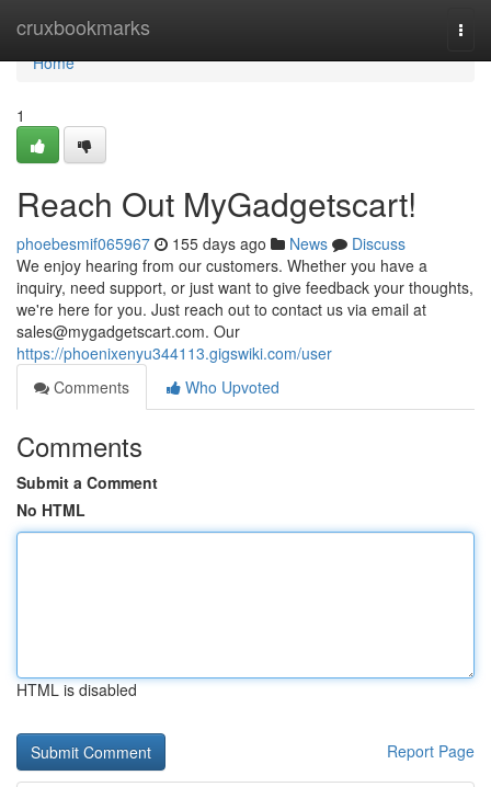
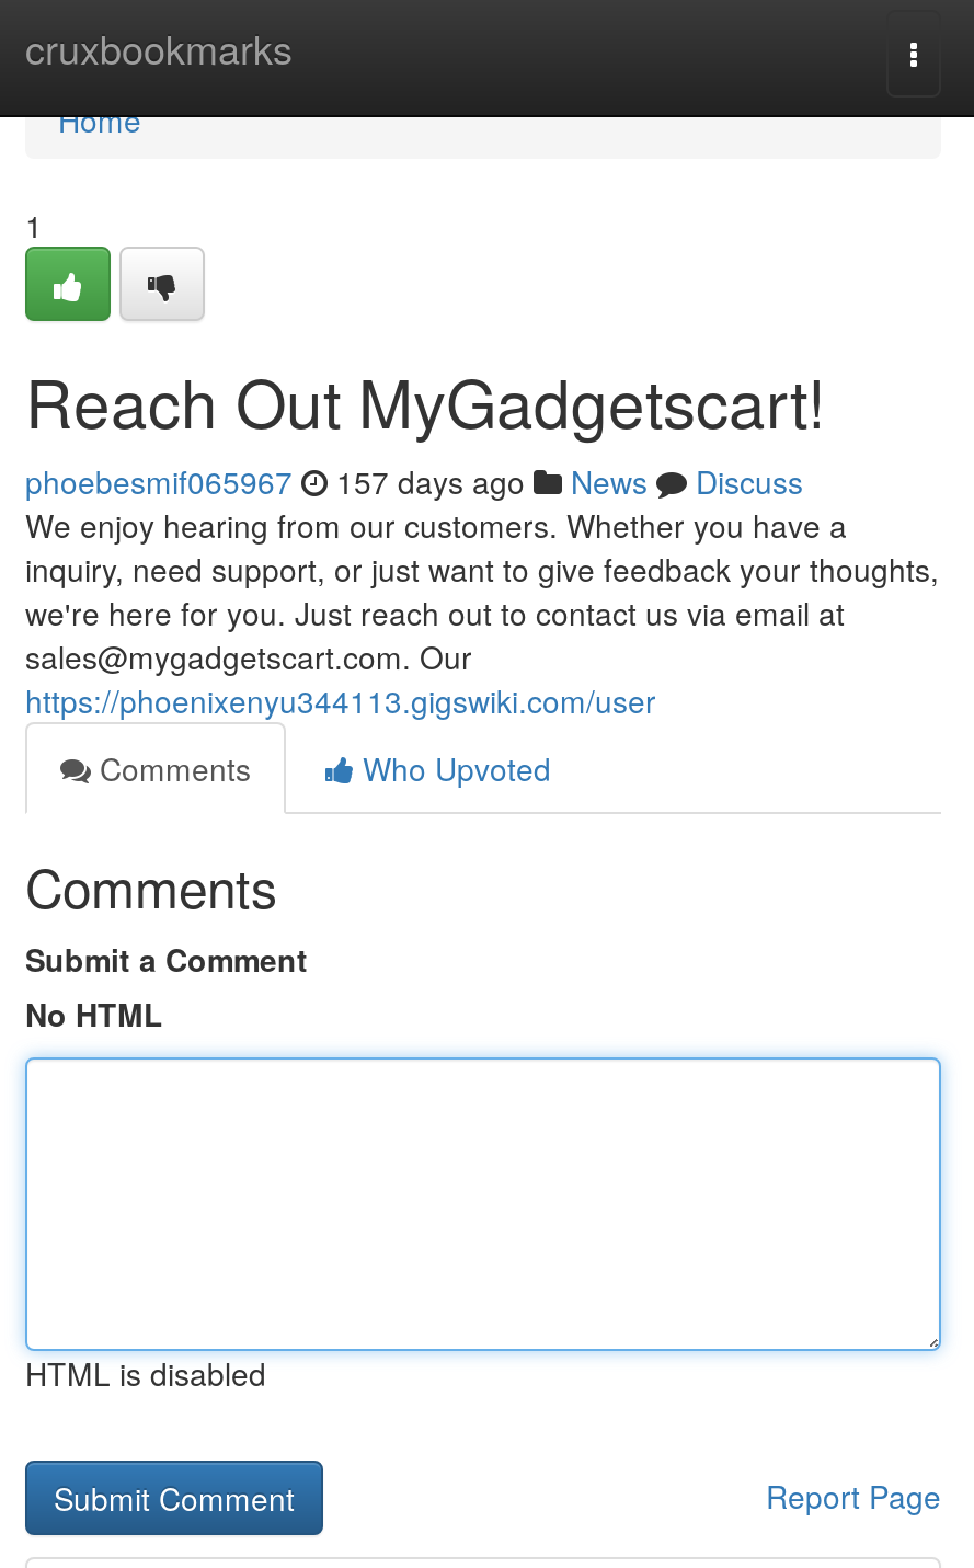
[16,232,406,254] phoebesmif065967 155 days ago News Discuss -> [25,459,803,503] phoebesmif065967 157 days ago News Discuss

